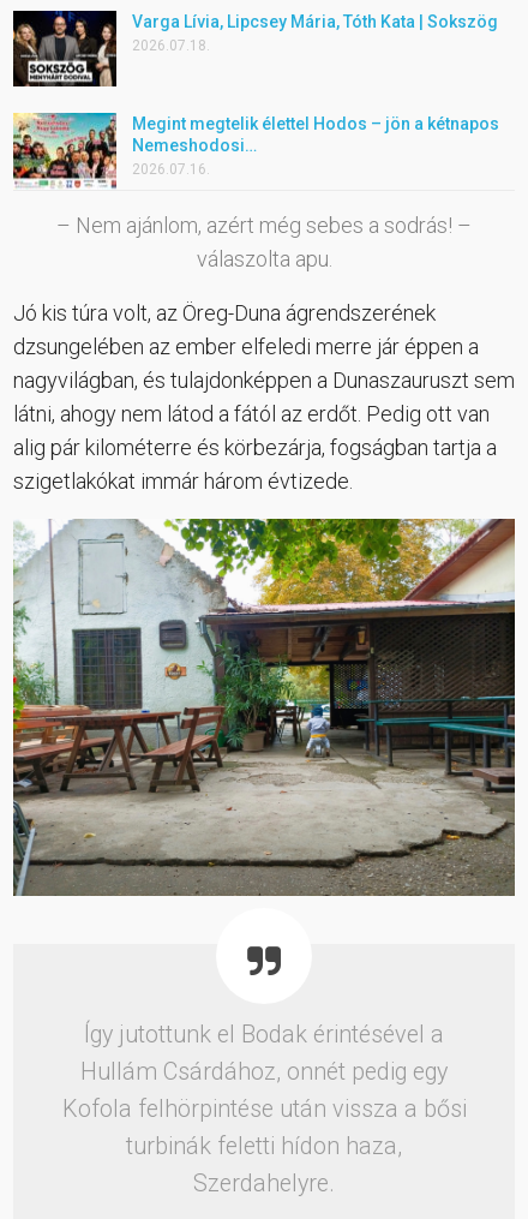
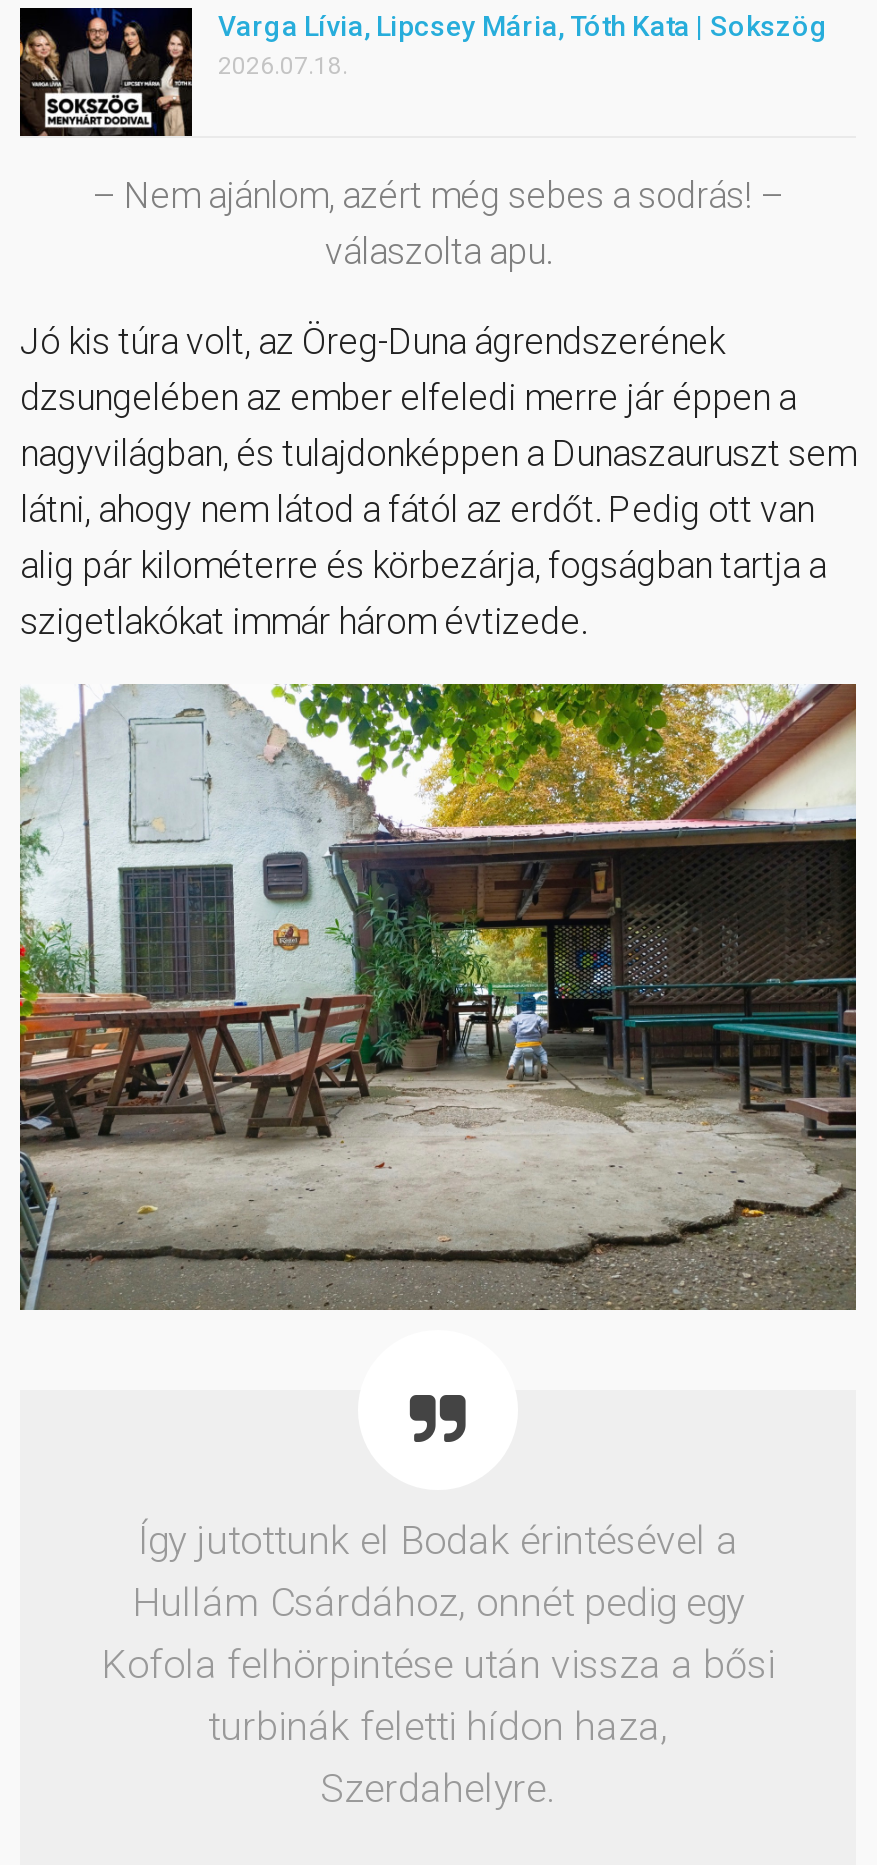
[12,112,499,190] [image] | Megint megtelik élettel Hodos – jön a kétnapos | Nemeshodosi… | 2026.07.16. -> none

